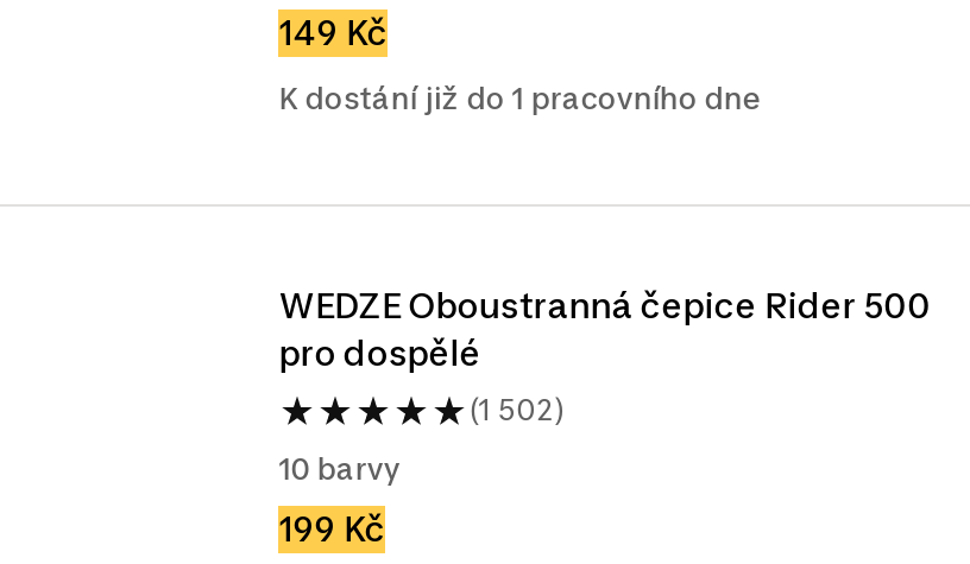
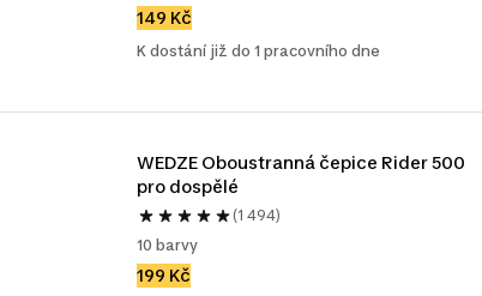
[469,392,564,427] (1 502) -> [233,206,281,224] (1 494)

